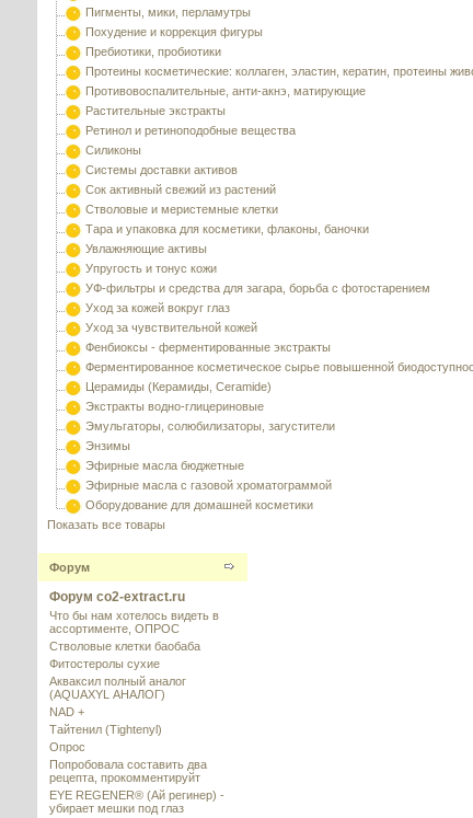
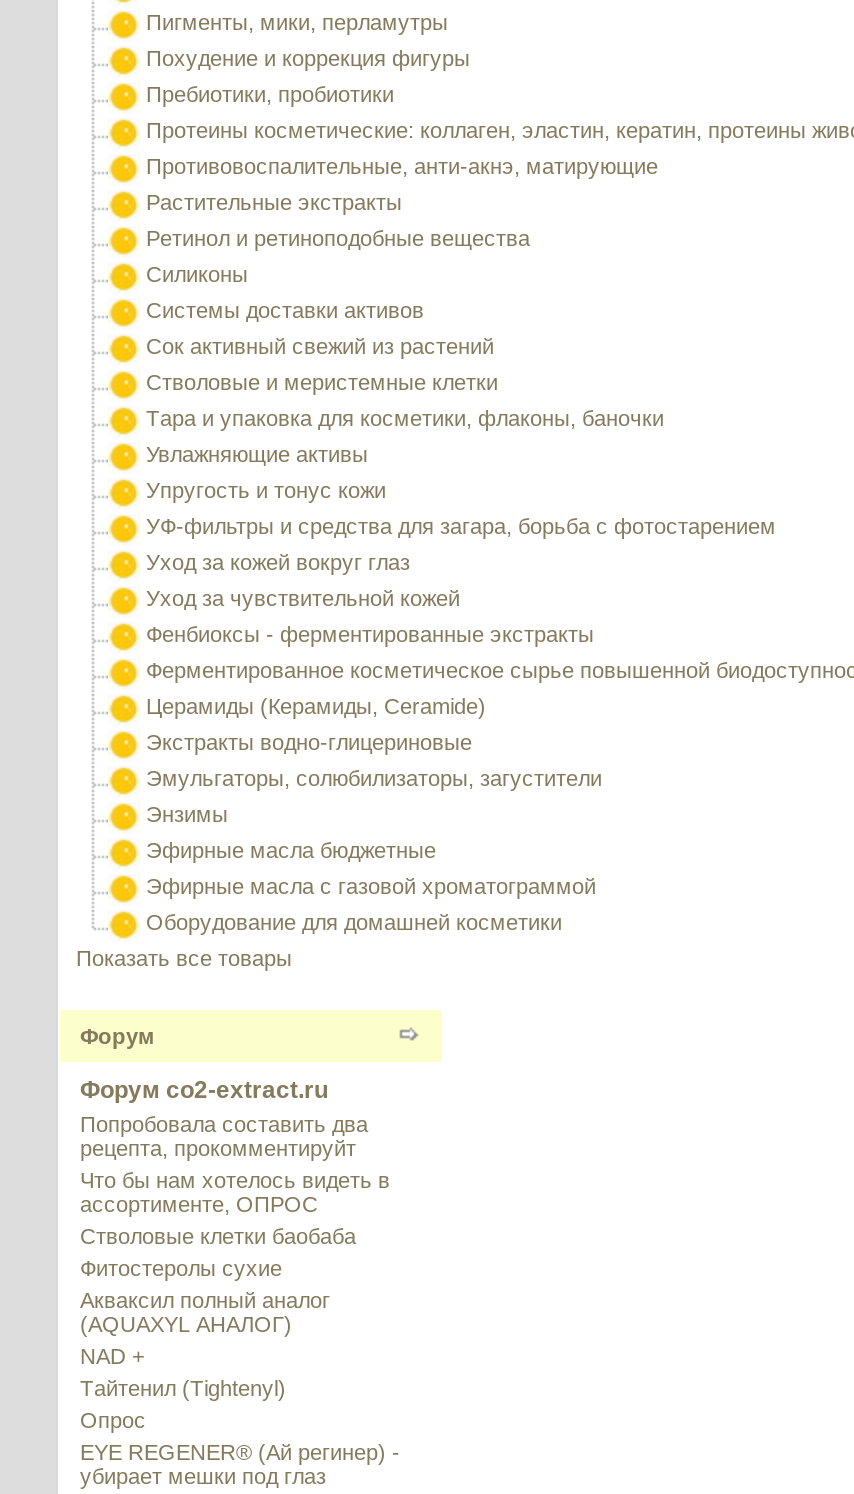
moved [49,609,219,753] -> [80,1168,390,1432]: Что бы нам хотелось видеть в | ассортименте, ОПРОС | Стволовые клетки баобаба | ... | Тайтенил (Tightenyl) | Опрос
moved [49,758,207,784] -> [80,1112,368,1160]: Попробовала составить два | рецепта, прокомментируйт

